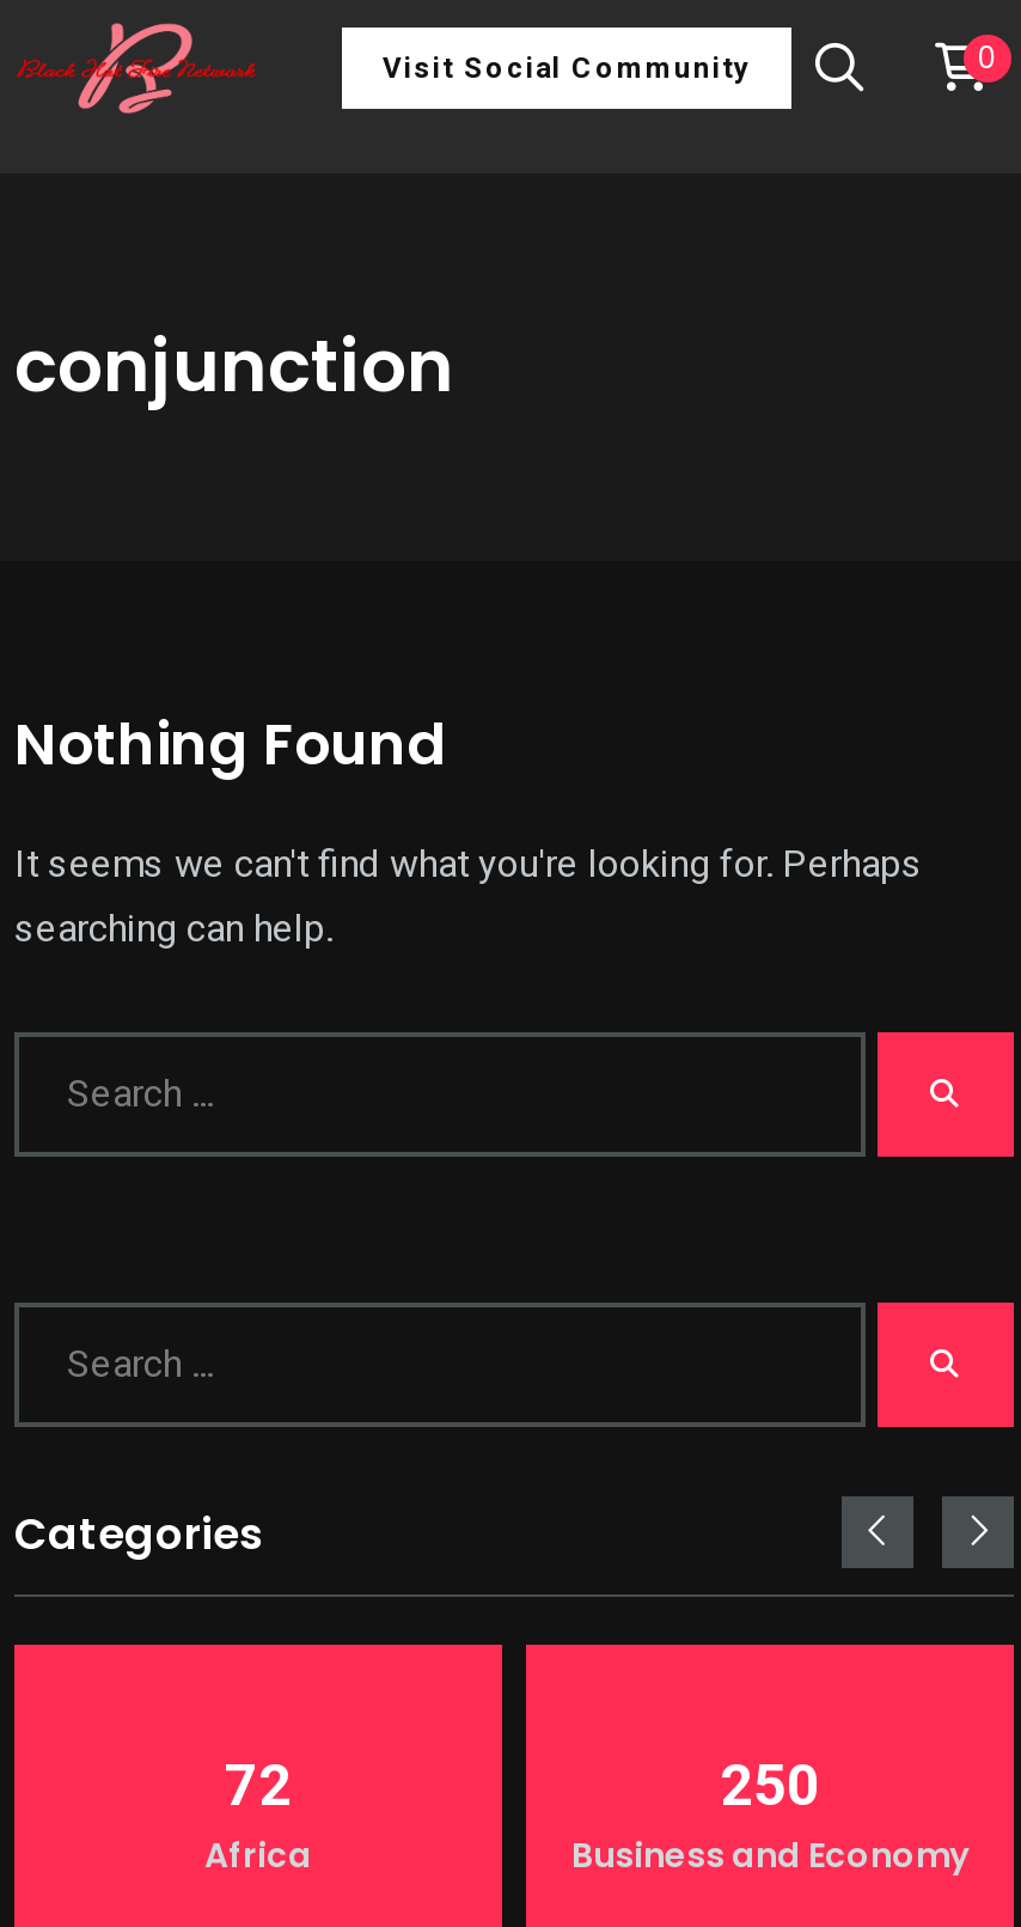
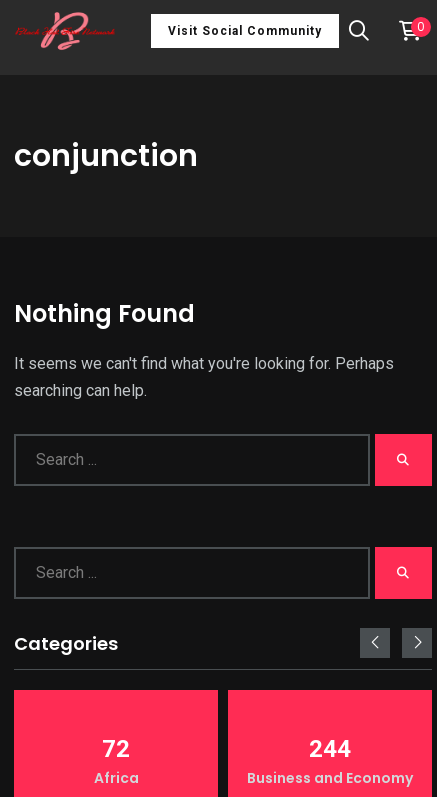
[720,1752,820,1819] 250 -> [309,735,351,763] 244

